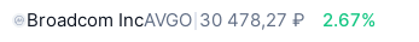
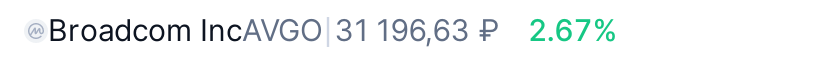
[27,9,305,32] Broadcom IncAVGO 30 478,27 ₽ -> [48,12,498,50] Broadcom IncAVGO 31 196,63 ₽

